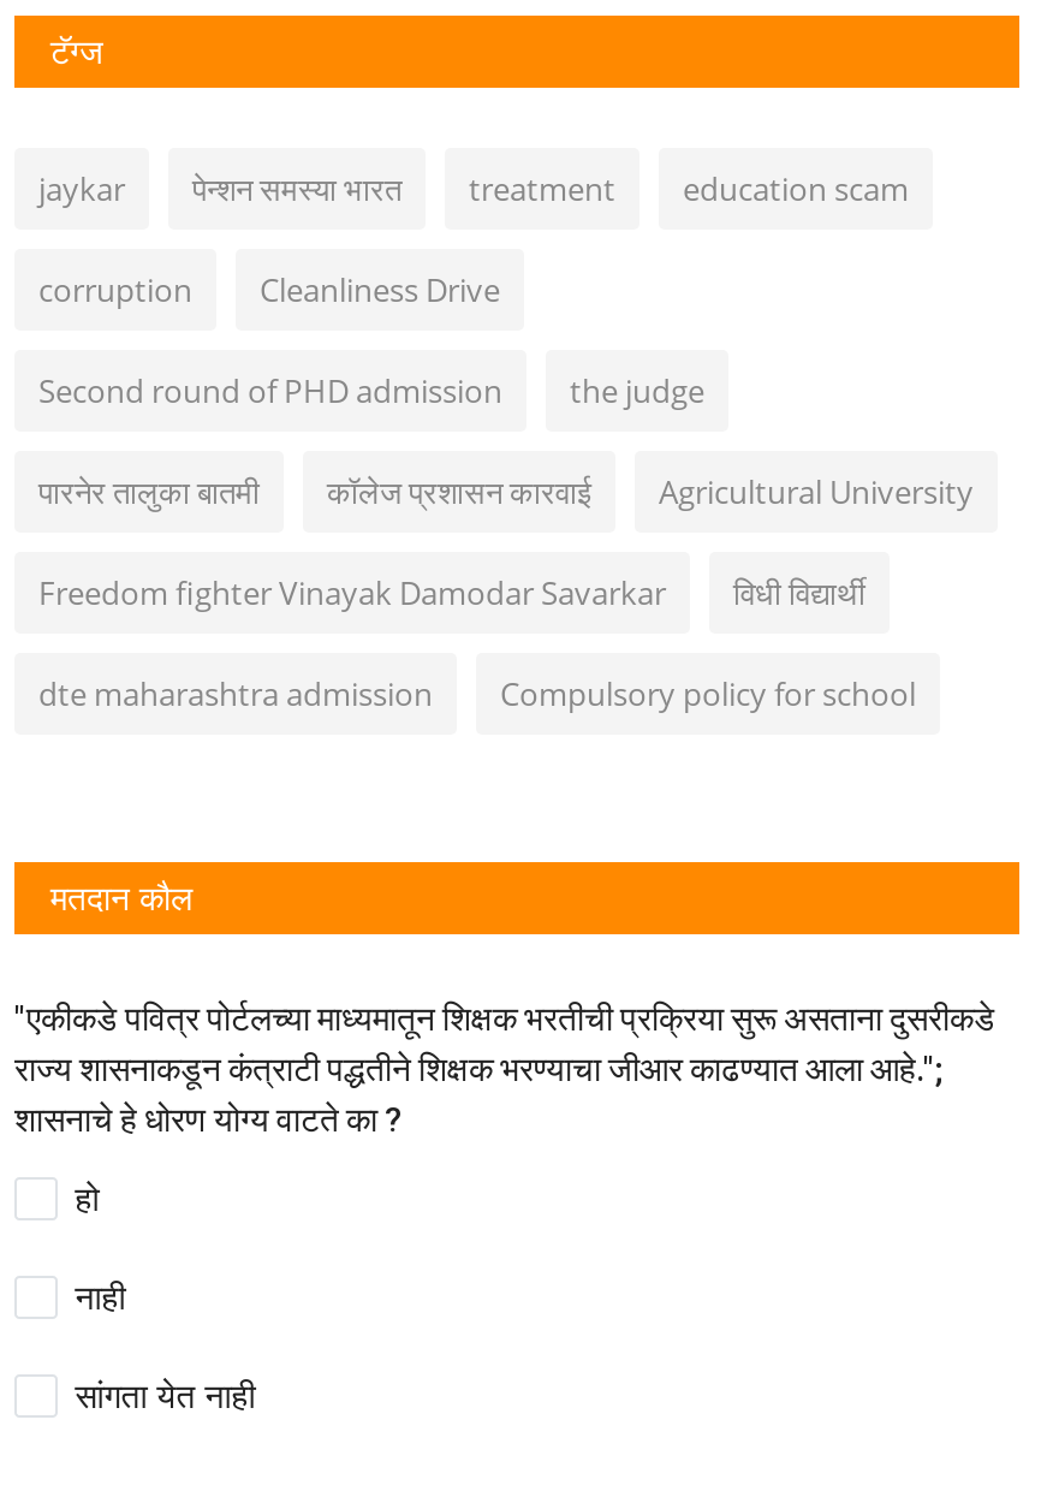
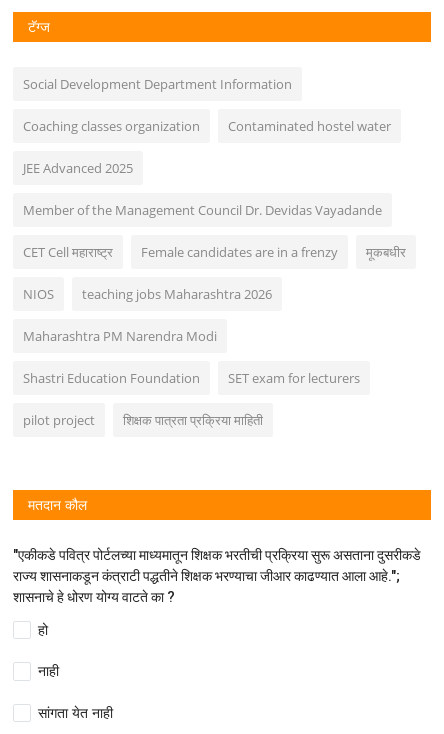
[38,166,974,715] jaykar | पेन्शन समस्या भारत | treatment | education scam | corruption | Cleanliness Drive | Second round of PHD admission | the judge | पारनेर तालुका बातमी | कॉलेज प्रशासन कारवाई | Agricultural University | Freedom fighter Vinayak Damodar Savarkar | विधी विद्यार्थी | dte maharashtra admission | Compulsory policy for school -> [23,75,406,429] Social Development Department Information | Coaching classes organization | Contaminated hostel water | JEE Advanced 2025 | Member of the Management Council Dr. Devidas Vayadande | CET Cell महाराष्ट्र | Female candidates are in a frenzy | मूकबधीर | NIOS | teaching jobs Maharashtra 2026 | Maharashtra PM Narendra Modi | Shastri Education Foundation | SET exam for lecturers | pilot project | शिक्षक पात्रता प्रक्रिया माहिती

